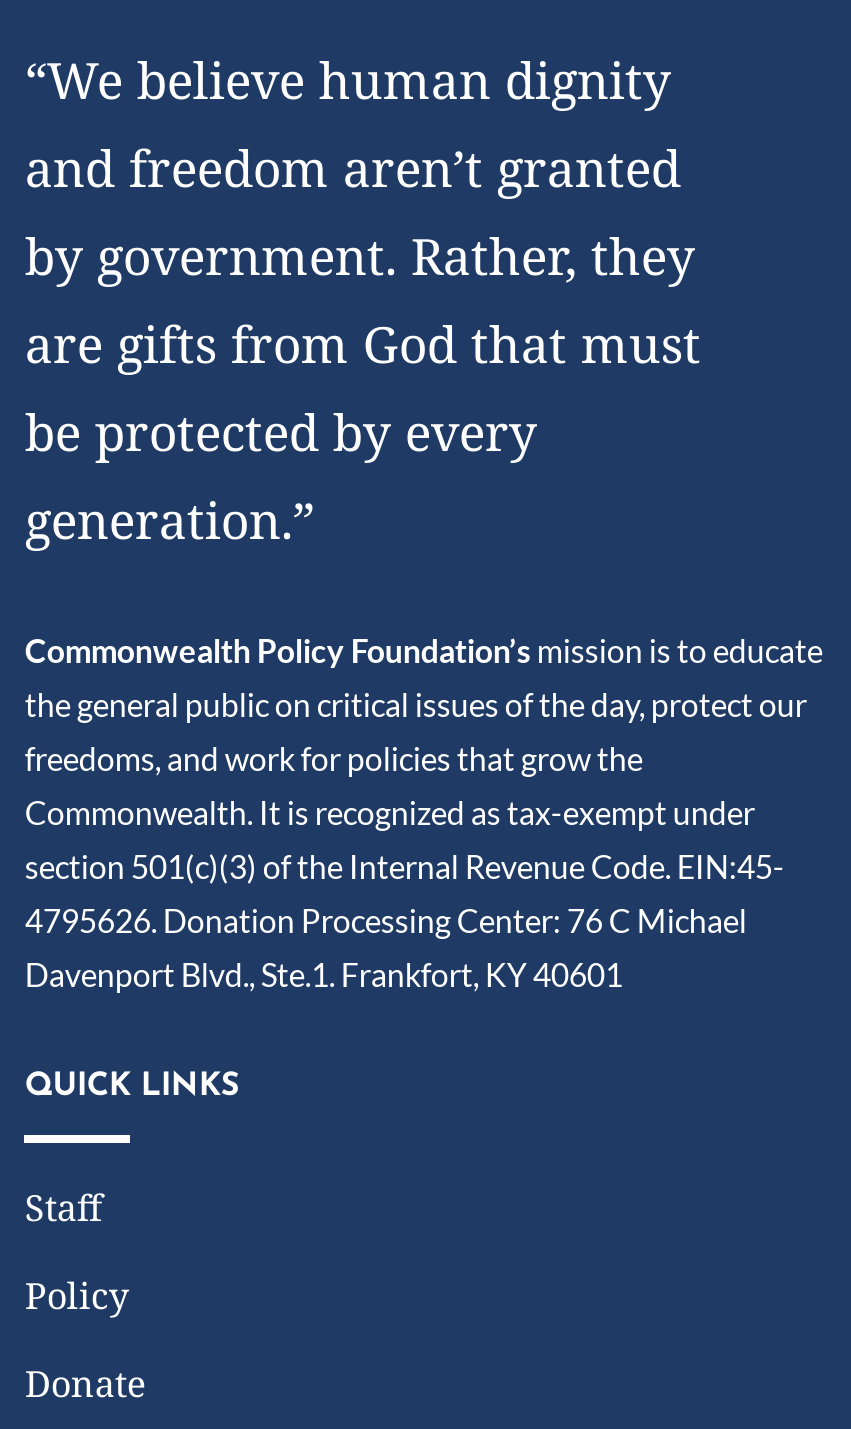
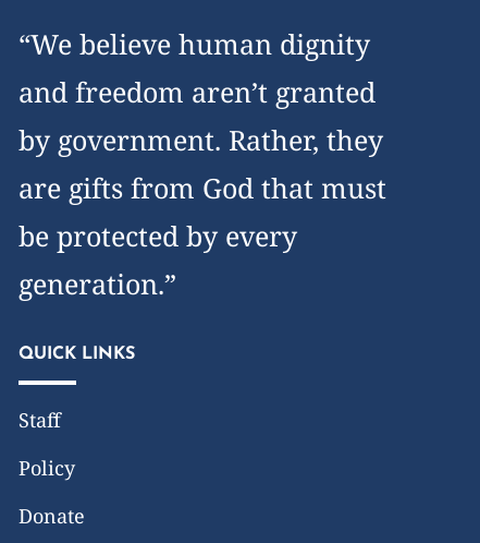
[25,631,823,993] Commonwealth Policy Foundation’s mission is to educate | the general public on critical issues of the day, protect our | freedoms, and work for policies that grow the | Commonwealth. It is recognized as tax-exempt under | section 501(c)(3) of the Internal Revenue Code. EIN:45- | 4795626. Donation Processing Center: 76 C Michael | Davenport Blvd., Ste.1. Frankfort, KY 40601 -> none

